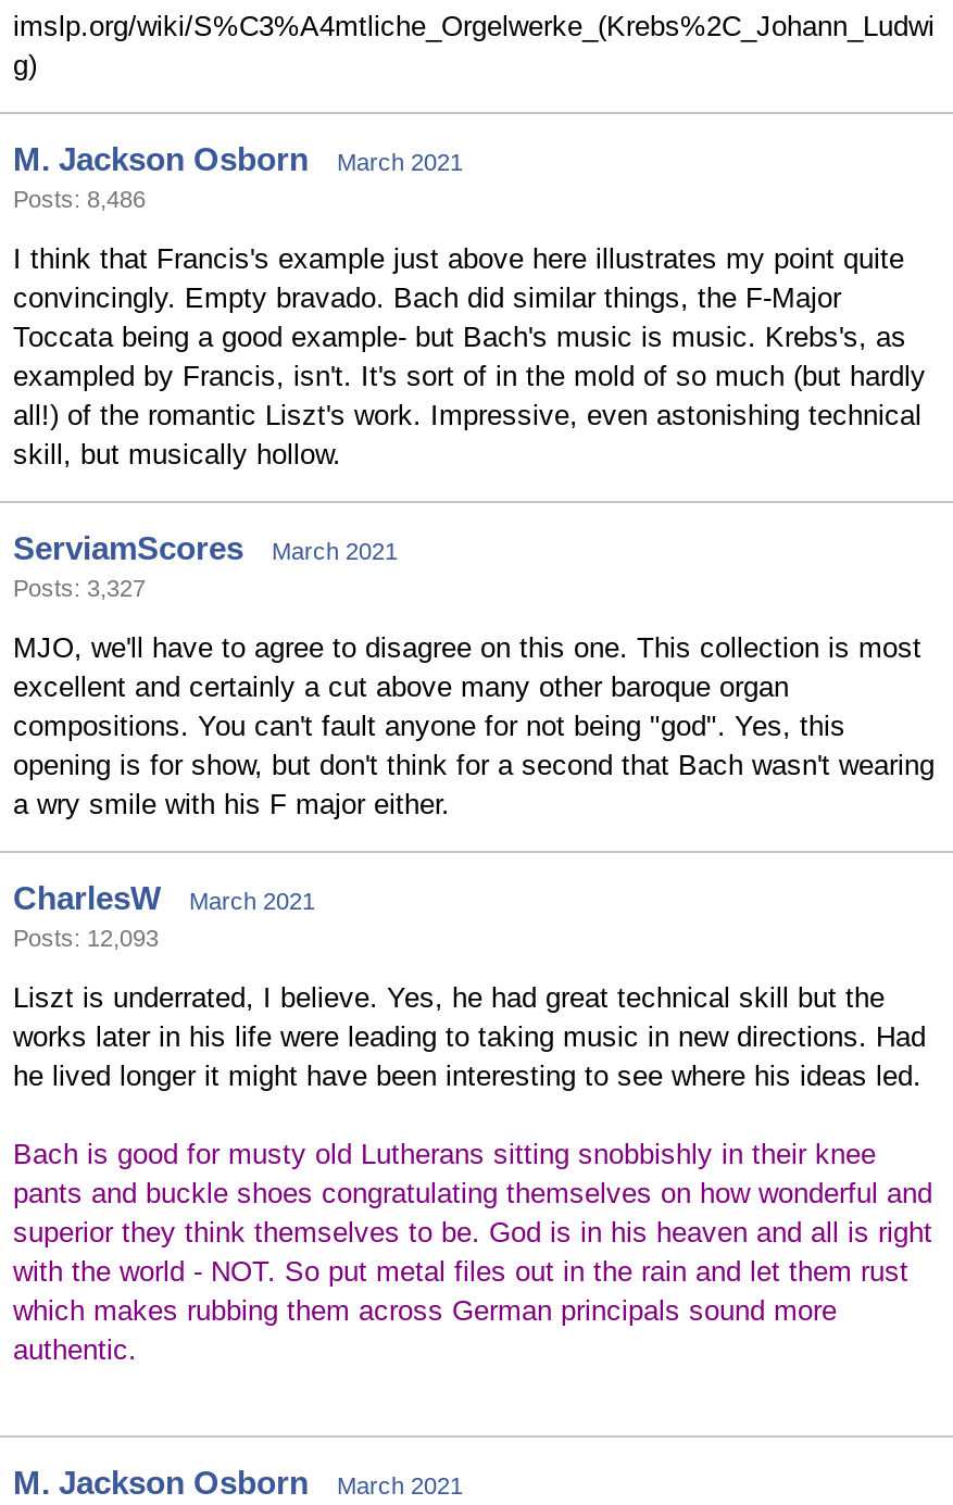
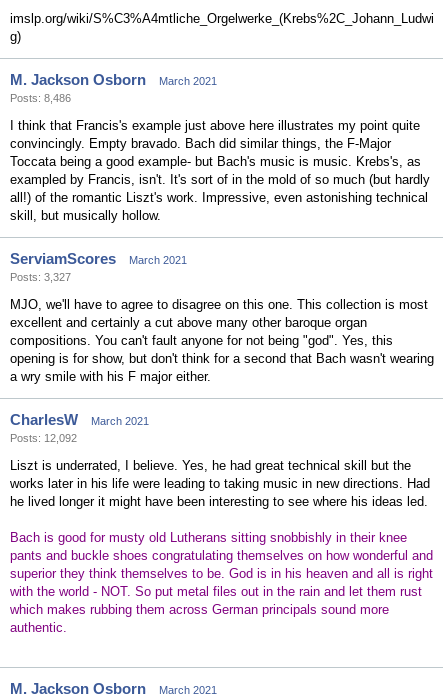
[13,925,159,951] Posts: 12,093 -> [10,432,77,444] Posts: 12,092

